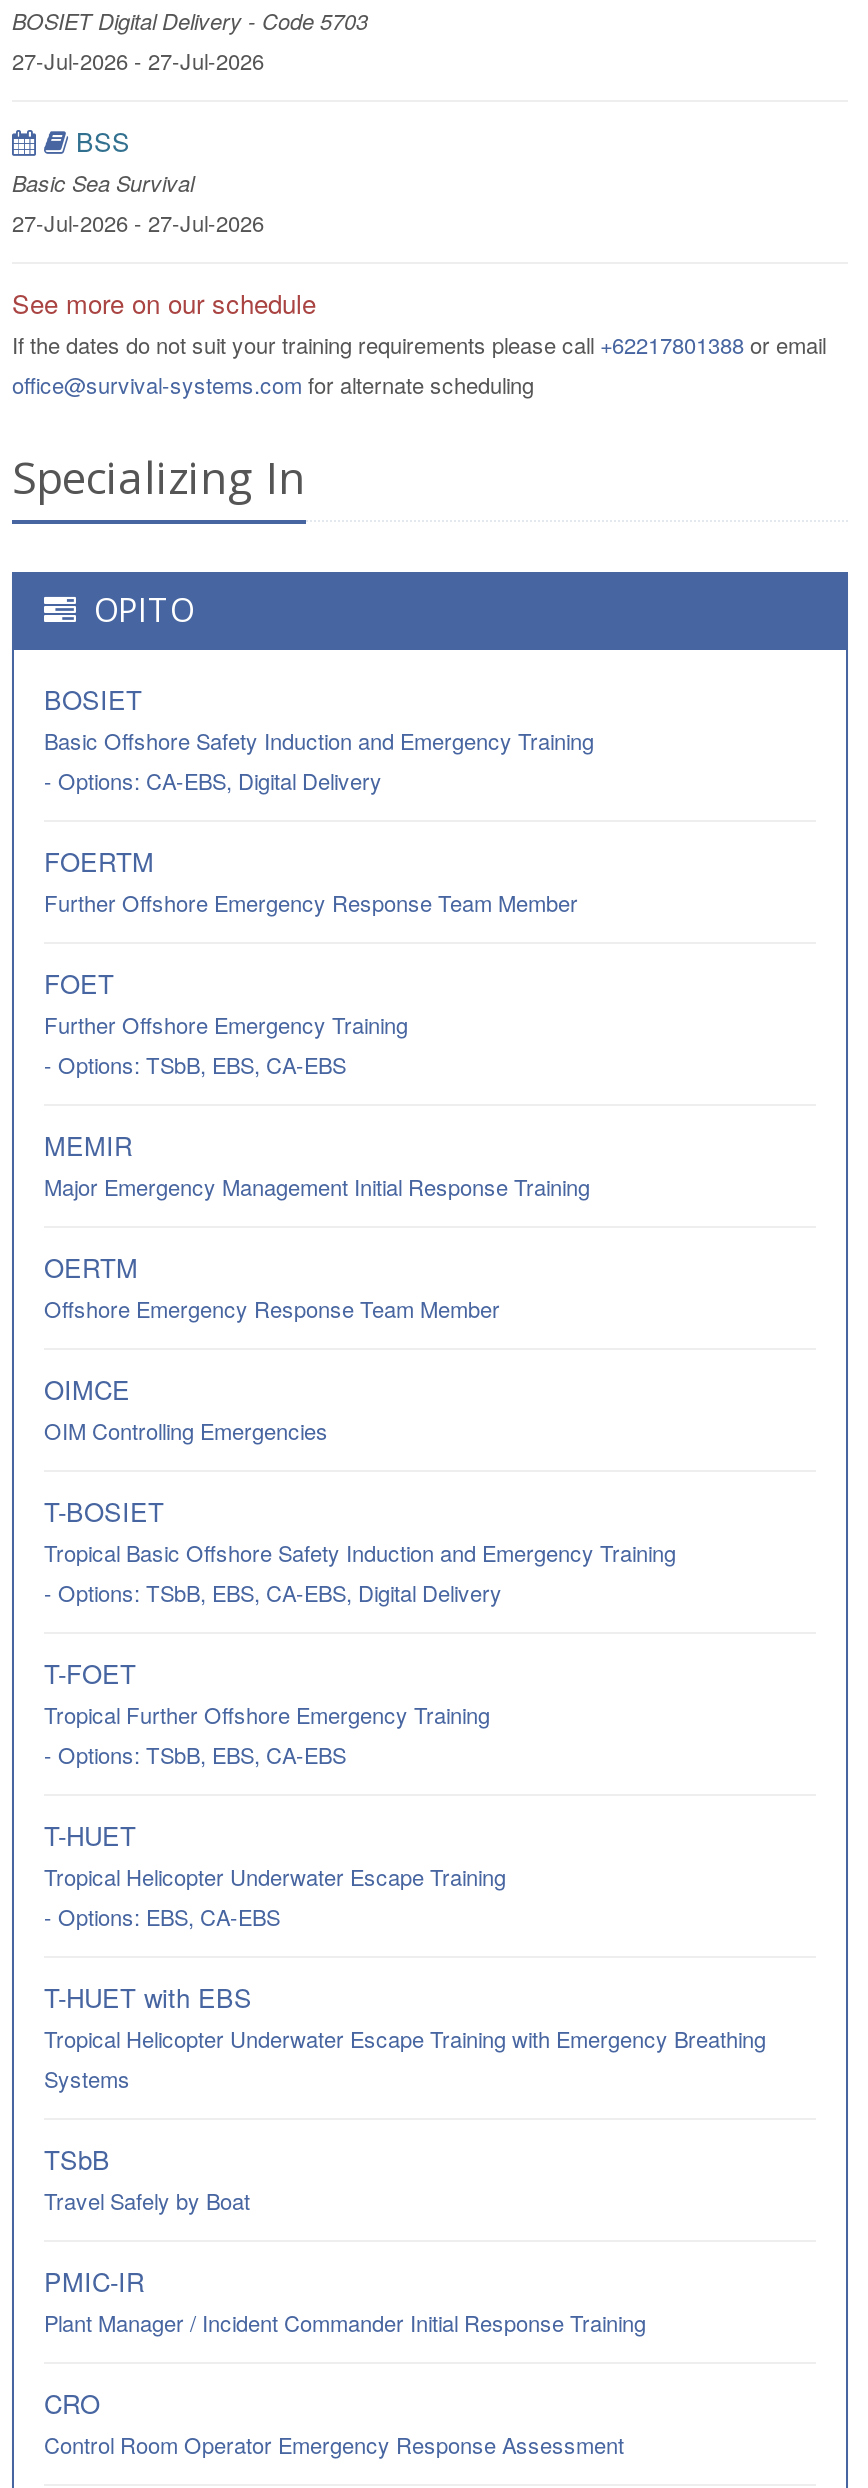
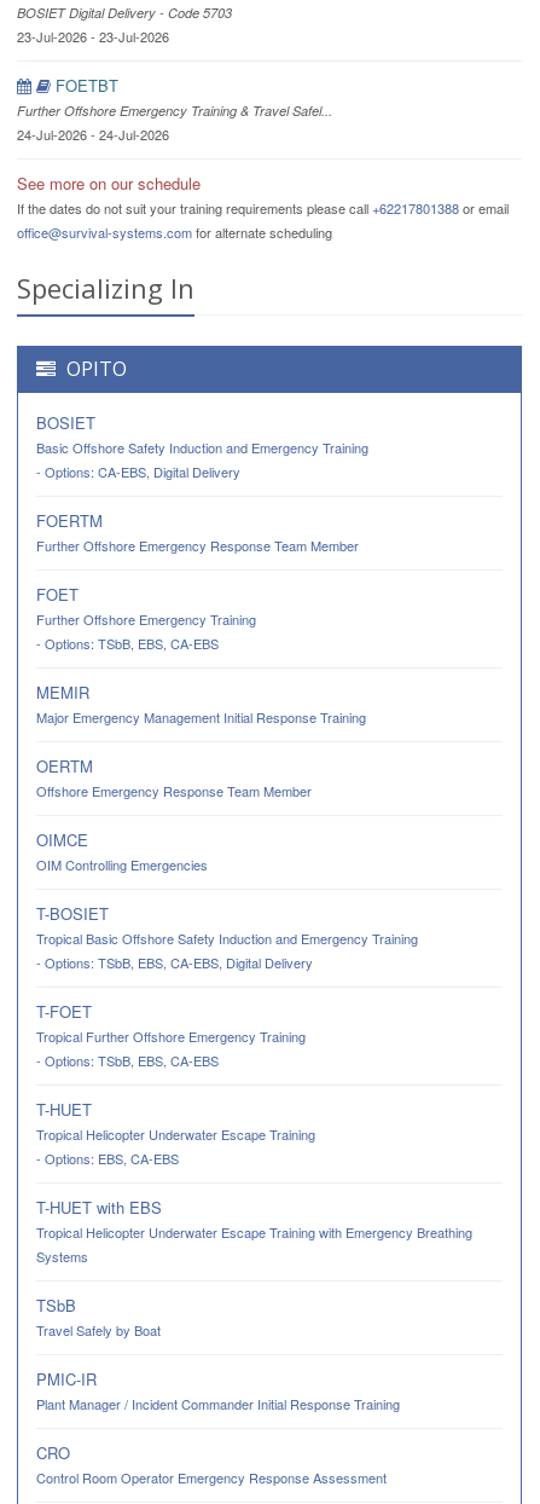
[12,44,264,76] 27-Jul-2026 - 27-Jul-2026 -> [17,26,169,46] 23-Jul-2026 - 23-Jul-2026
[12,122,264,238] BSS | Basic Sea Survival | 27-Jul-2026 - 27-Jul-2026 -> [17,74,332,144] FOETBT | Further Offshore Emergency Training & Travel Safel... | 24-Jul-2026 - 24-Jul-2026

